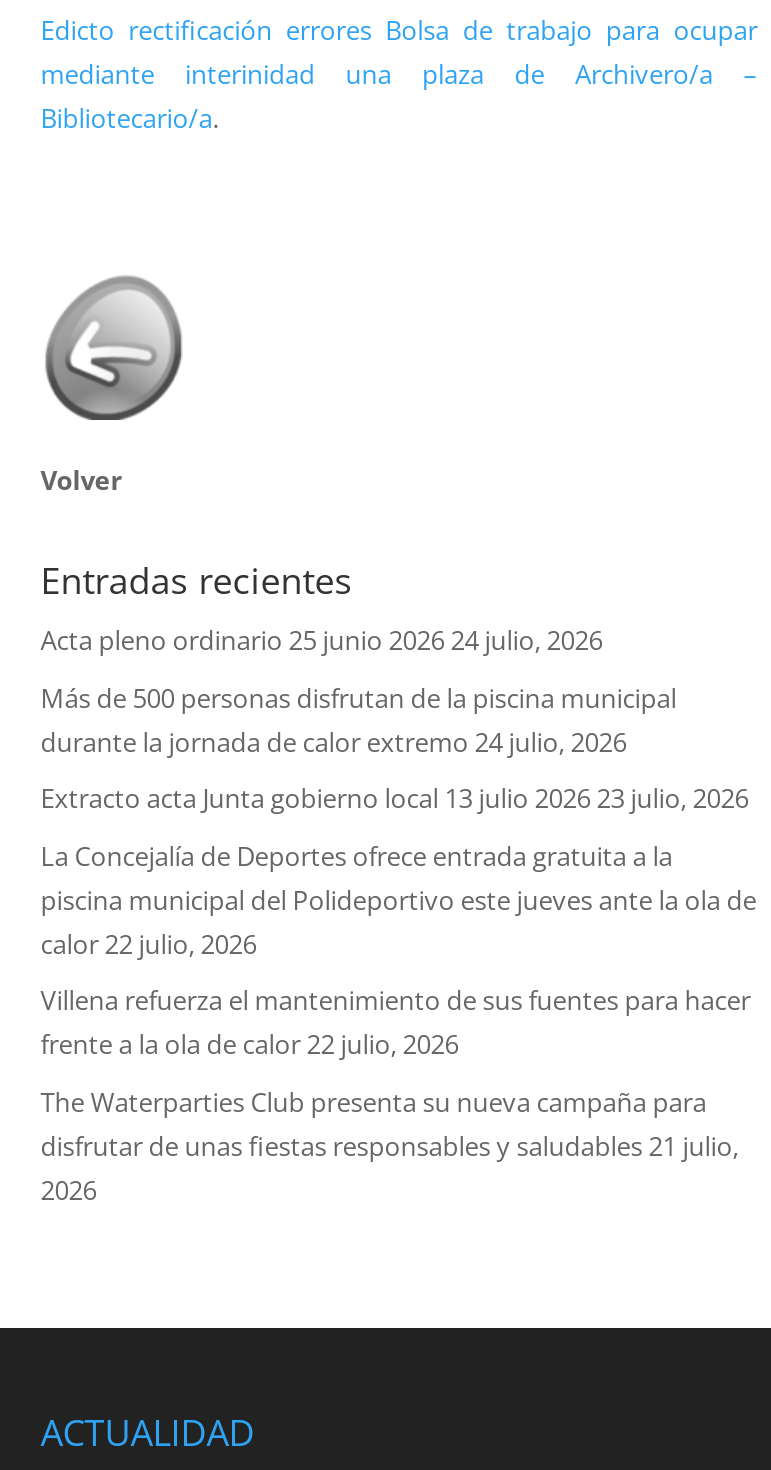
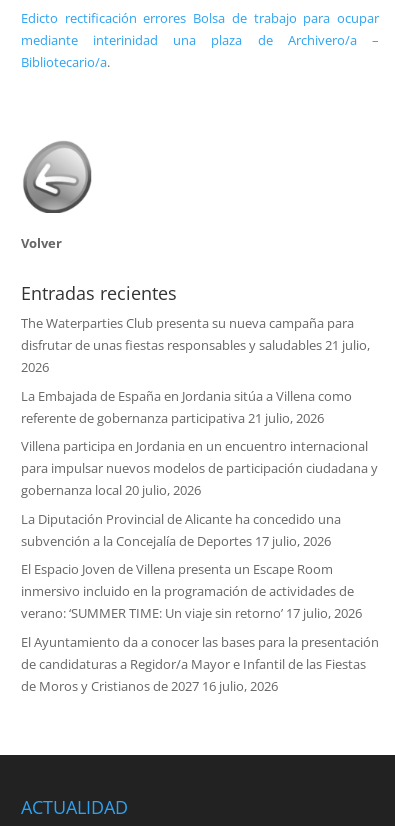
[41,622,757,1062] Acta pleno ordinario 25 junio 2026 24 julio, 2026 | Más de 500 personas disfrutan de la piscina municipal | durante la jornada de calor extremo 24 julio, 2026 | Extracto acta Junta gobierno local 13 julio 2026 23 julio, 2026 | La Concejalía de Deportes ofrece entrada gratuita a la | piscina municipal del Polideportivo este jueves ante la ola de | calor 22 julio, 2026 | Villena refuerza el mantenimiento de sus fuentes para hacer | frente a la ola de calor 22 julio, 2026 -> none
moved [41,1083,739,1207] -> [21,314,370,376]: The Waterparties Club presenta su nueva campaña para | disfrutar de unas fiestas responsables y saludables 21 julio, | 2026
none -> [21,386,379,694] La Embajada de España en Jordania sitúa a Villena como | referente de gobernanza participativa 21 julio, 2026 | Villena participa en Jordania en un encuentro internacional | para impulsar nuevos modelos de participación ciudadana y | gobernanza local 20 julio, 2026 | La Diputación Provincial de Alicante ha concedido una | subvención a la Concejalía de Deportes 17 julio, 2026 | El Espacio Joven de Villena presenta un Escape Room | inmersivo incluido en la programación de actividades de | verano: ‘SUMMER TIME: Un viaje sin retorno’ 17 julio, 2026 | El Ayuntamiento da a conocer las bases para la presentación | de candidaturas a Regidor/a Mayor e Infantil de las Fiestas | de Moros y Cristianos de 2027 16 julio, 2026

